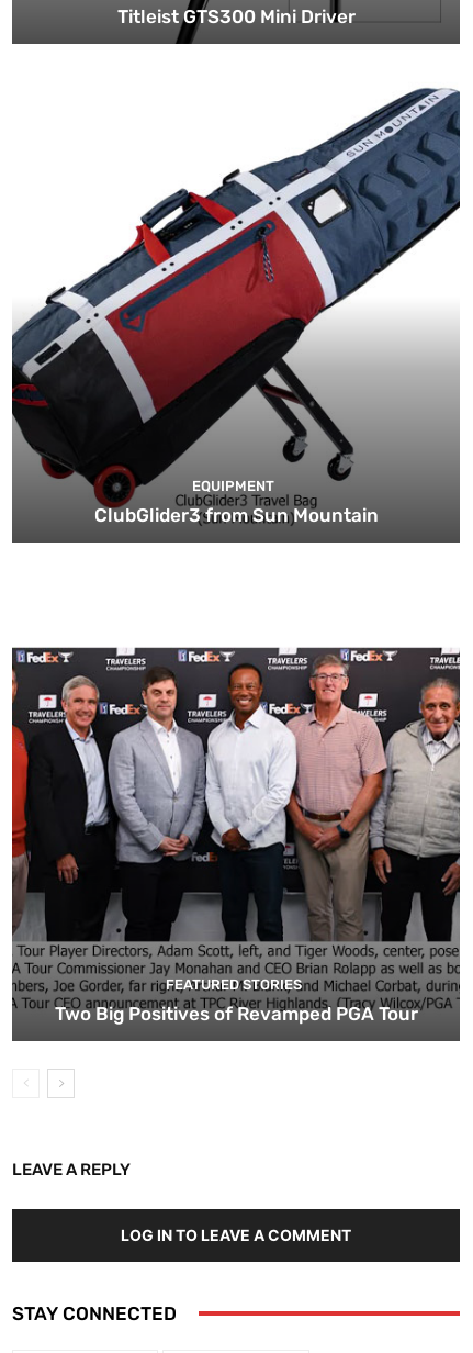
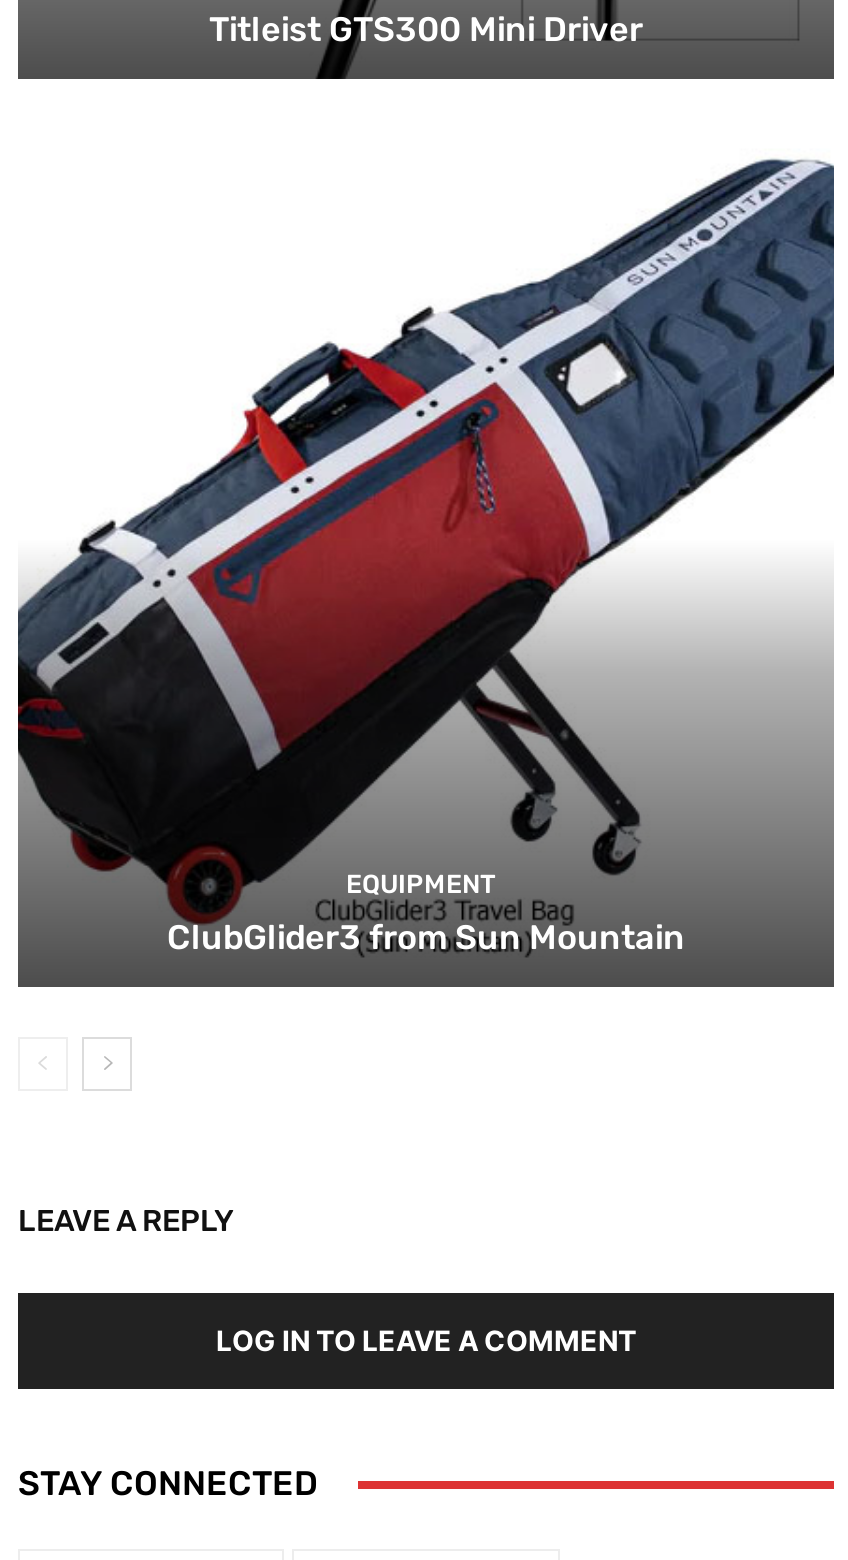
[11,647,461,1024] [image] | FEATURED STORIES | Two Big Positives of Revamped PGA Tour -> none

